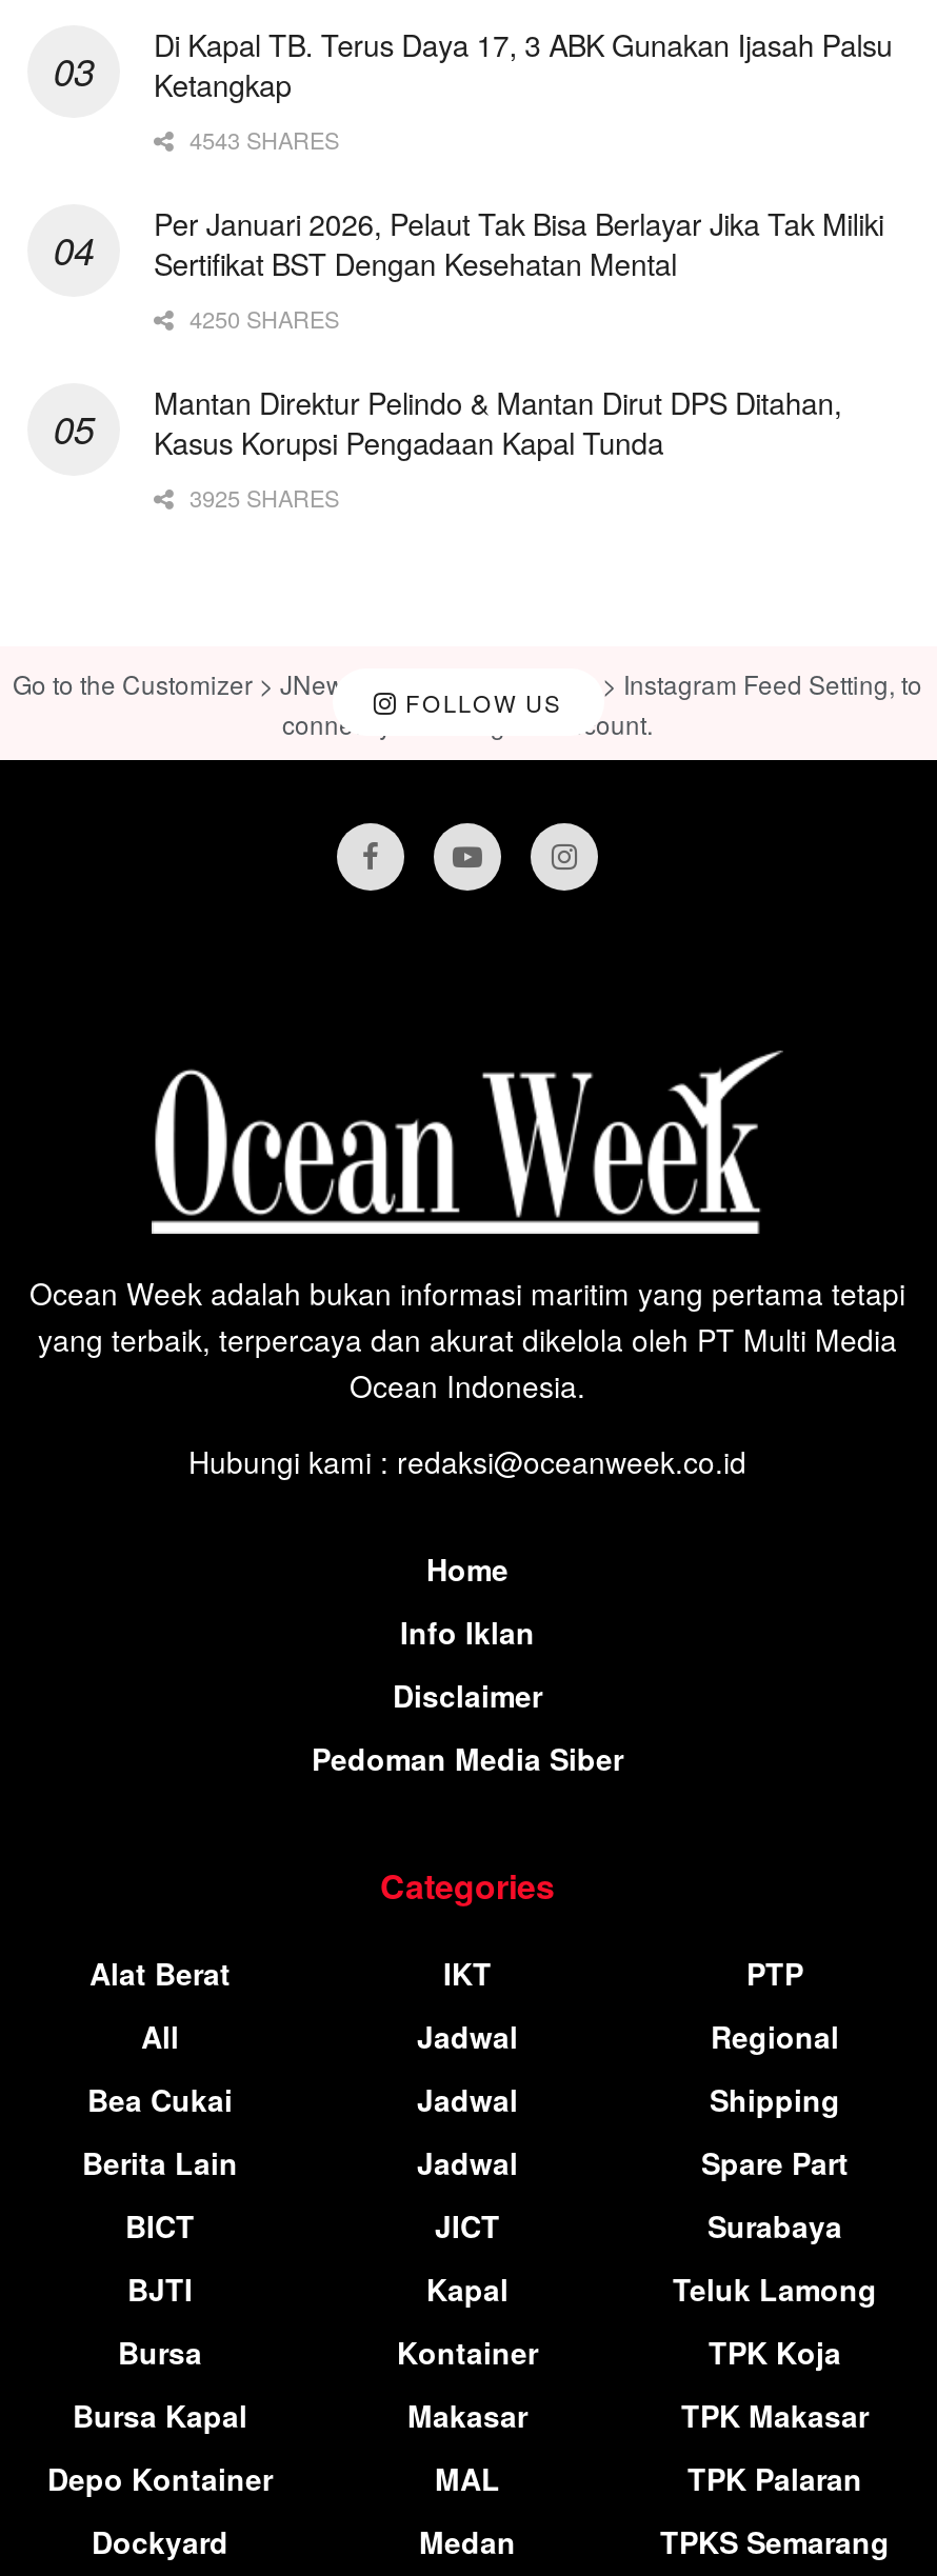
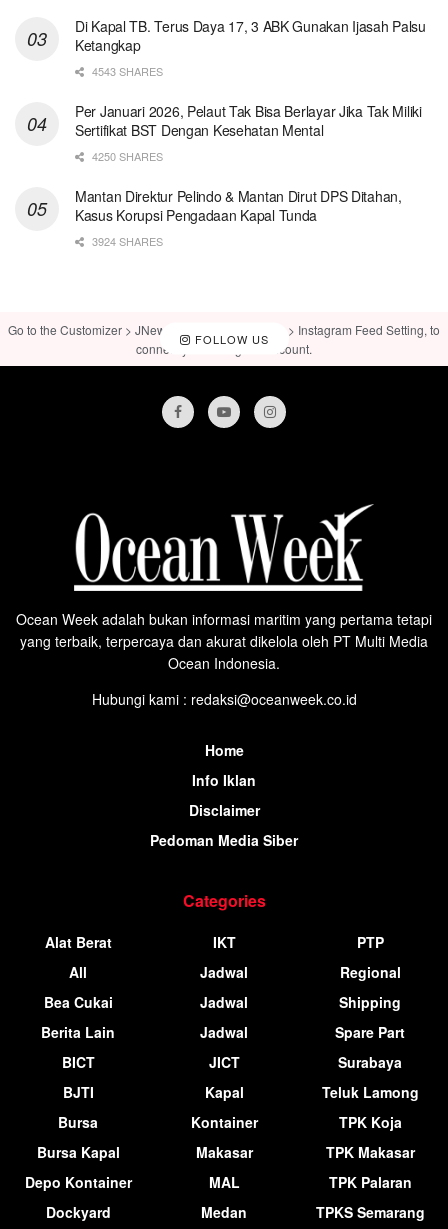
[183,479,339,513] 3925 SHARES -> [89,233,163,249] 3924 SHARES

